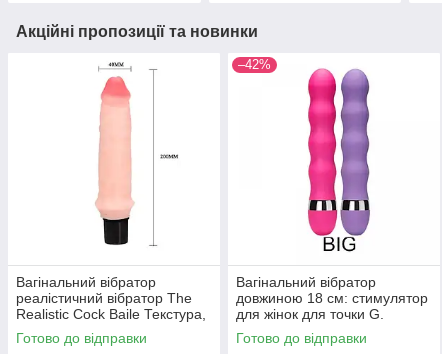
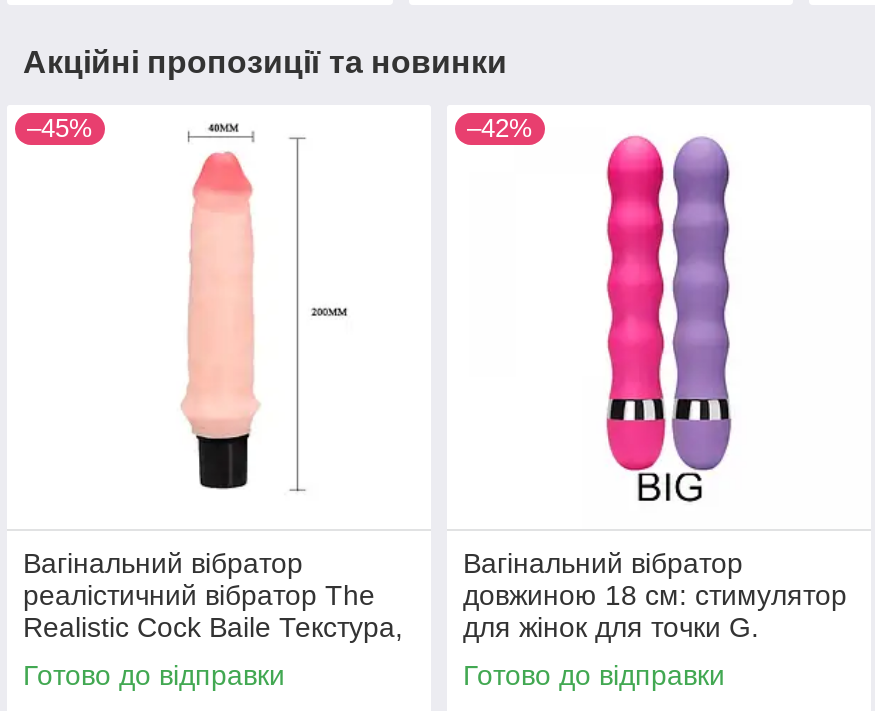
none -> [27,113,93,143] –45%

